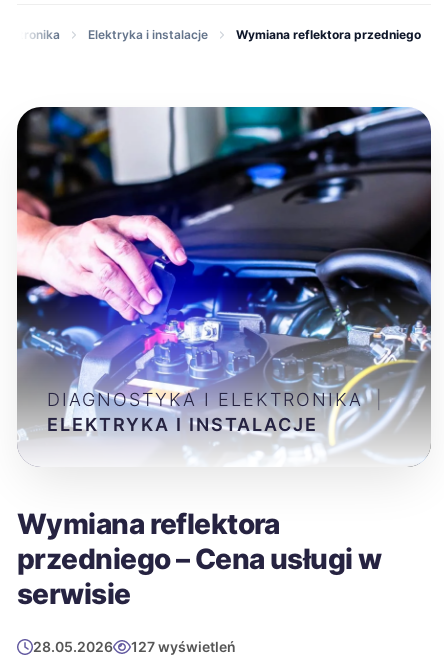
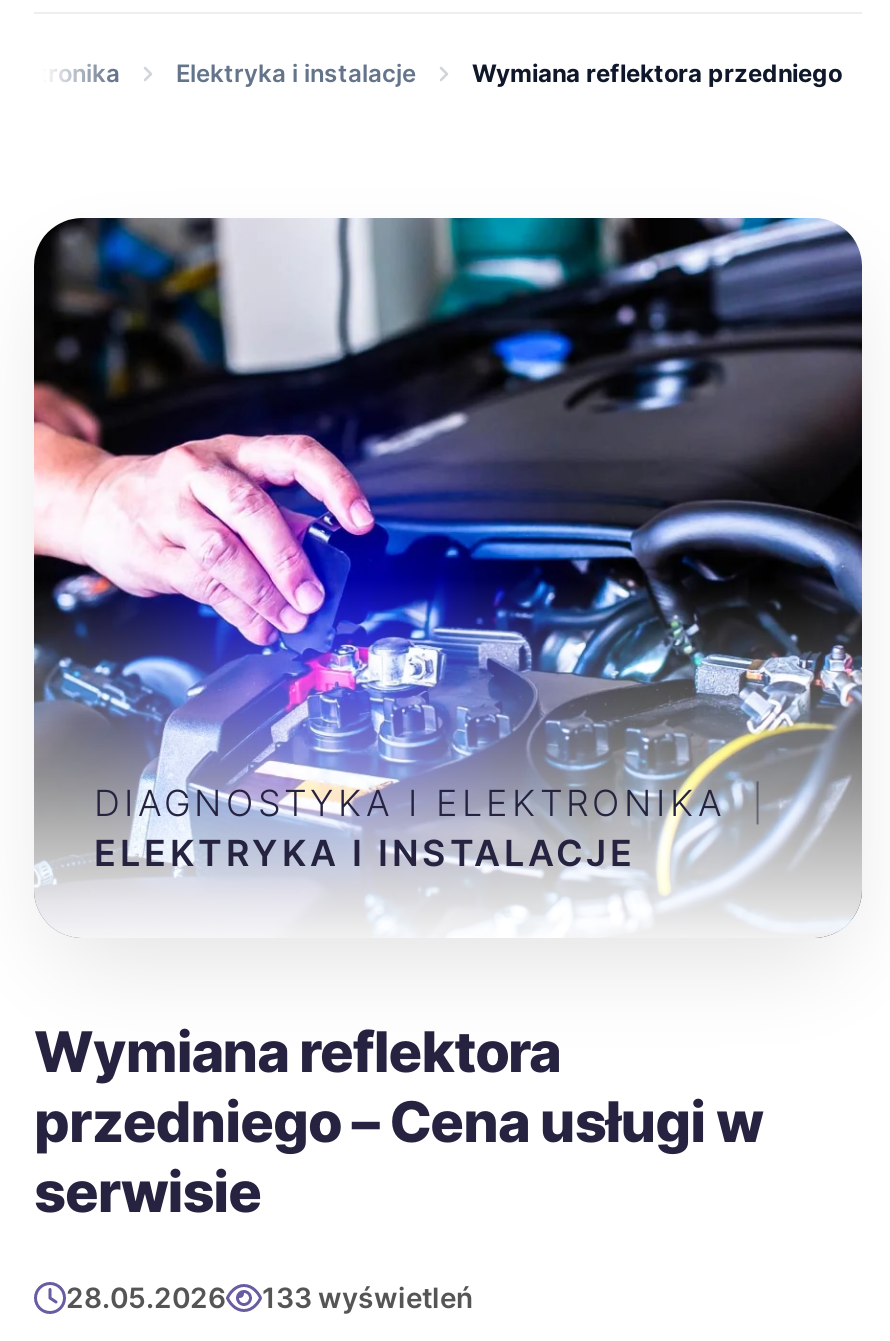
[33,638,236,655] 28.05.2026 127 wyświetleń -> [66,1280,474,1314] 28.05.2026 133 wyświetleń

